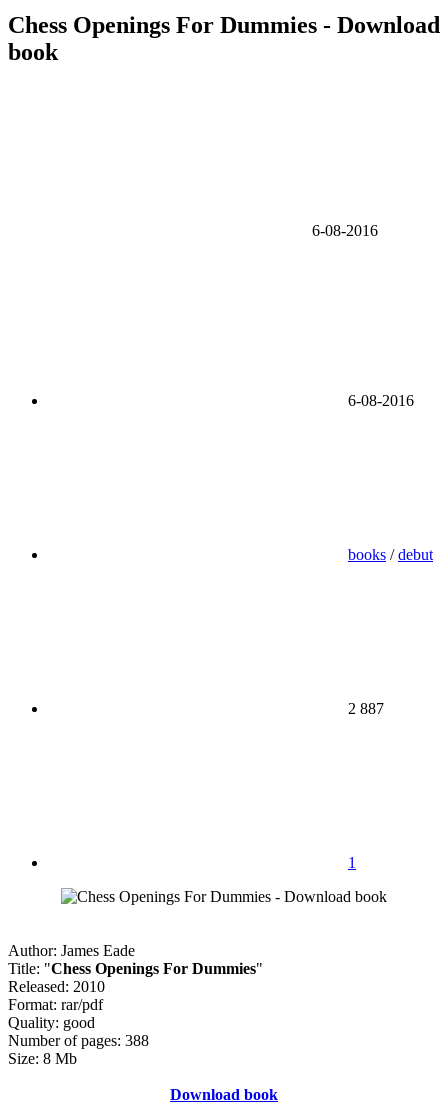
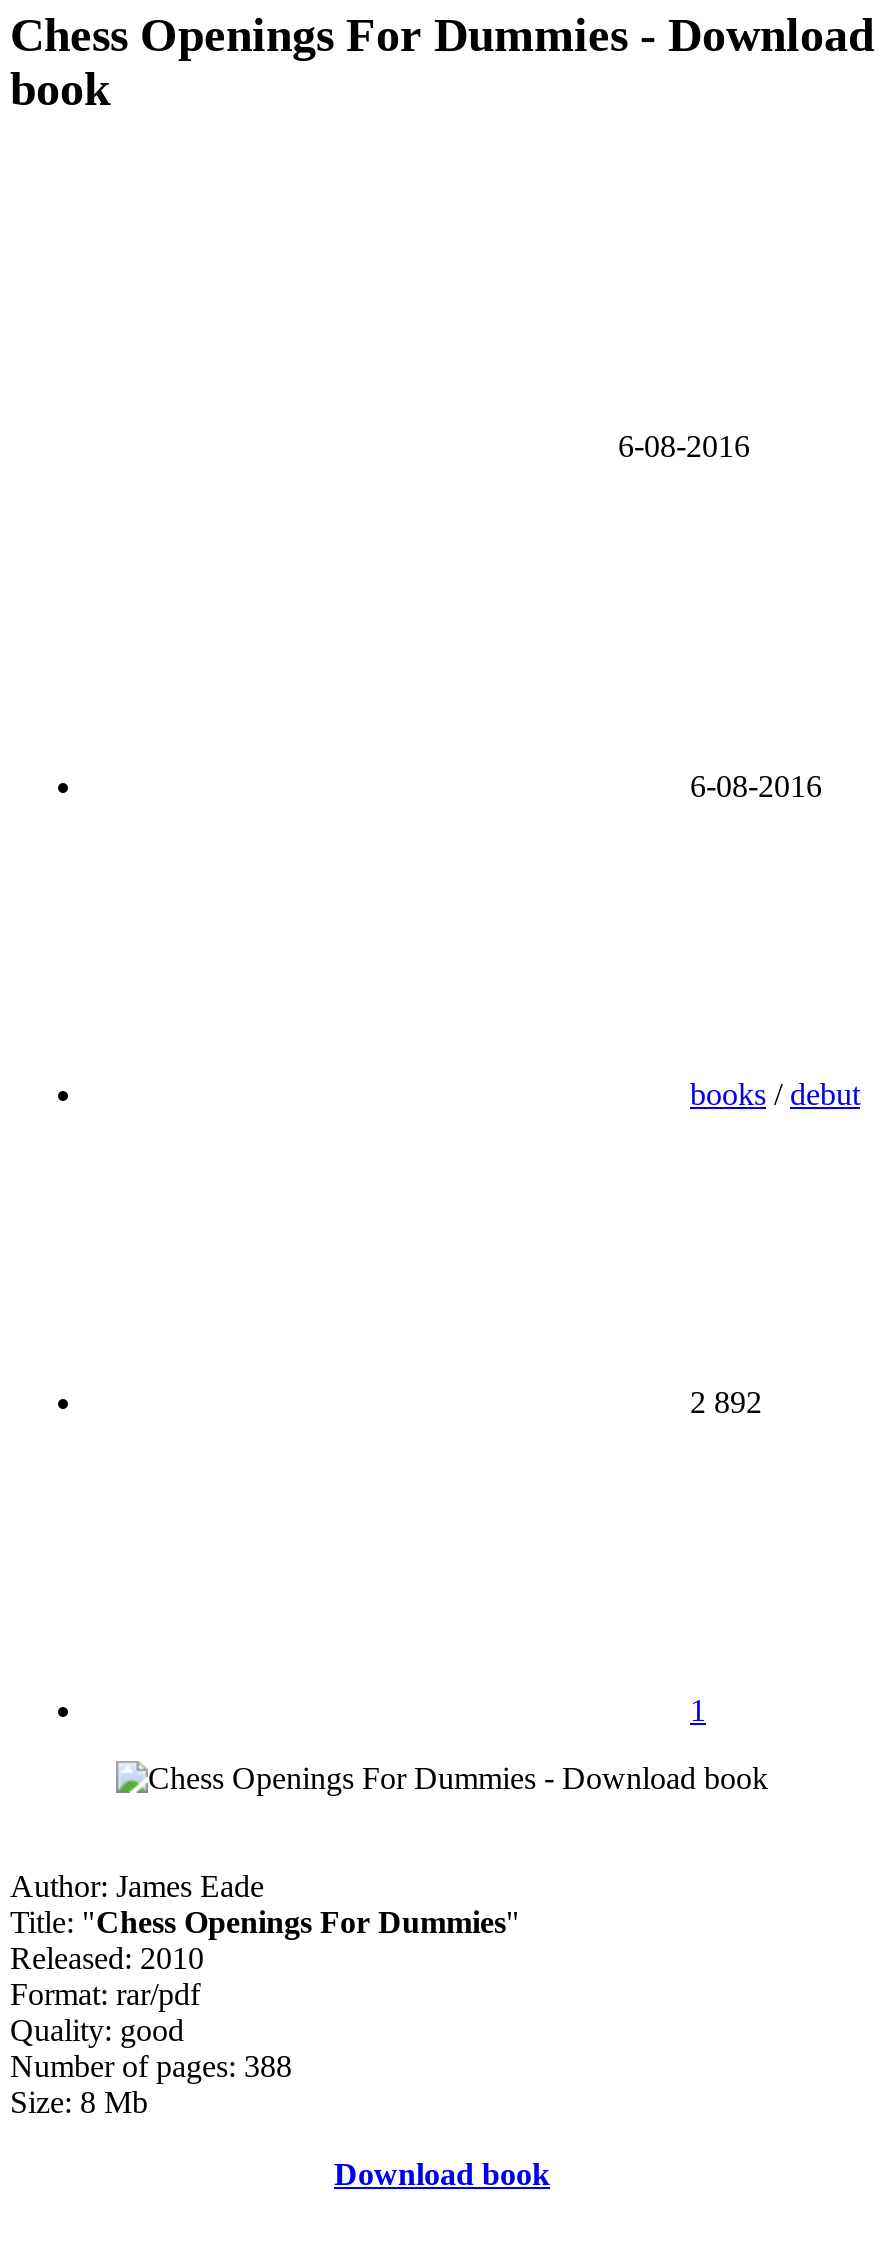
[348,700,384,717] 2 887 -> [690,1385,762,1419] 2 892

